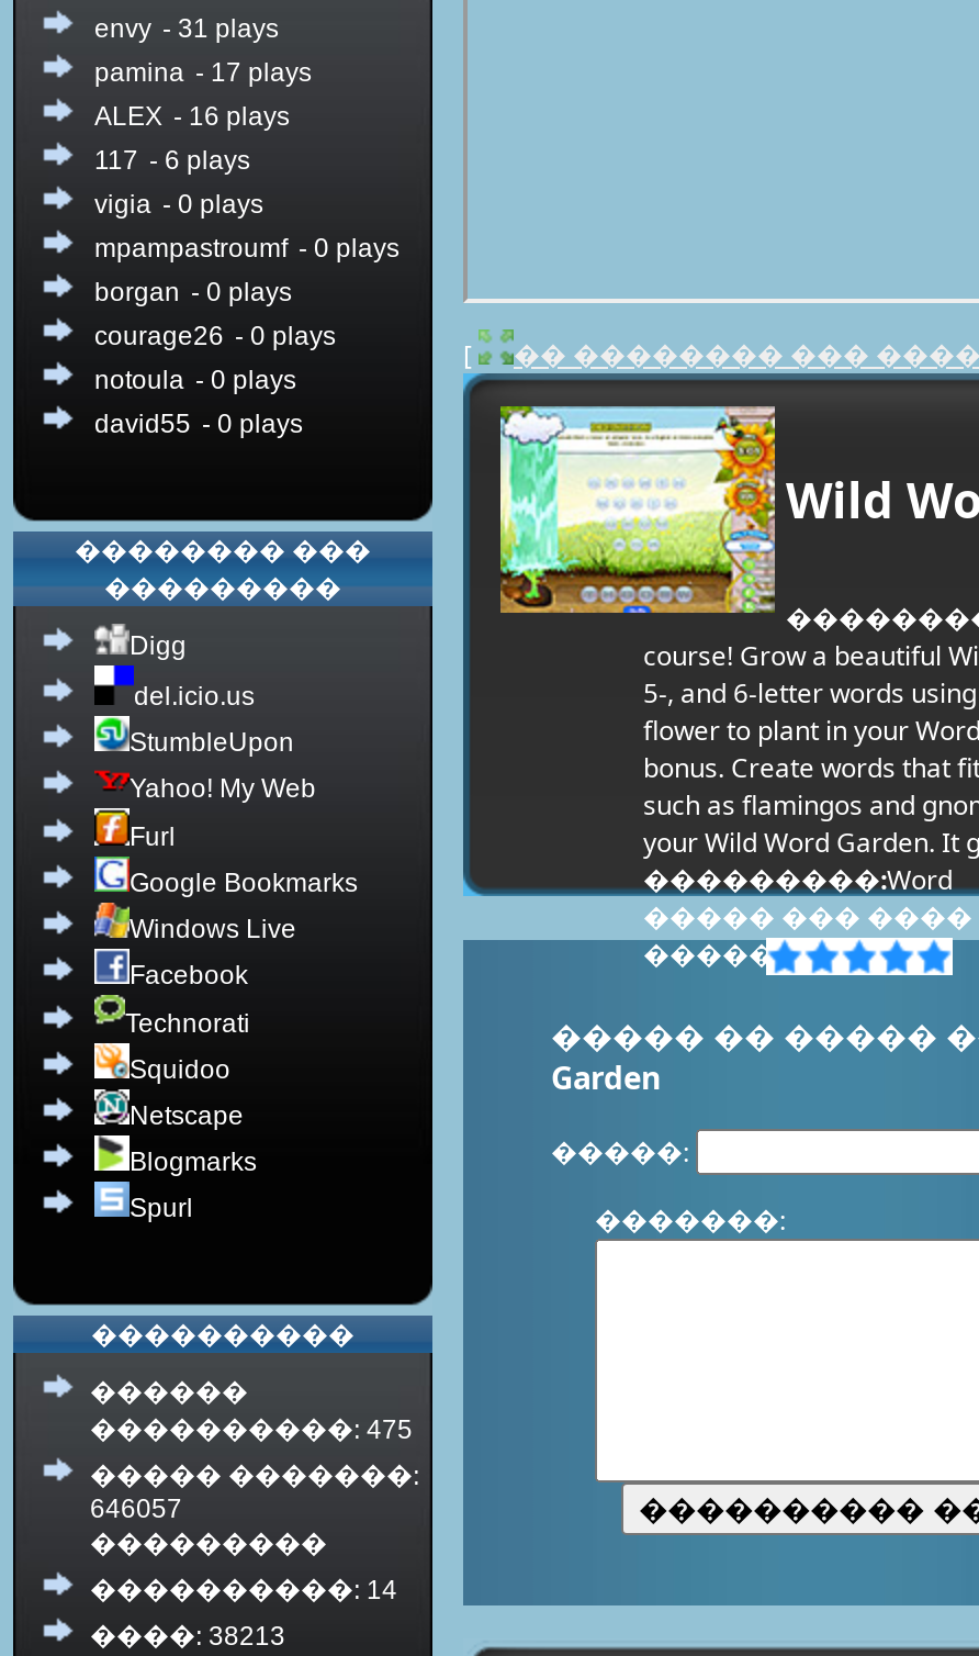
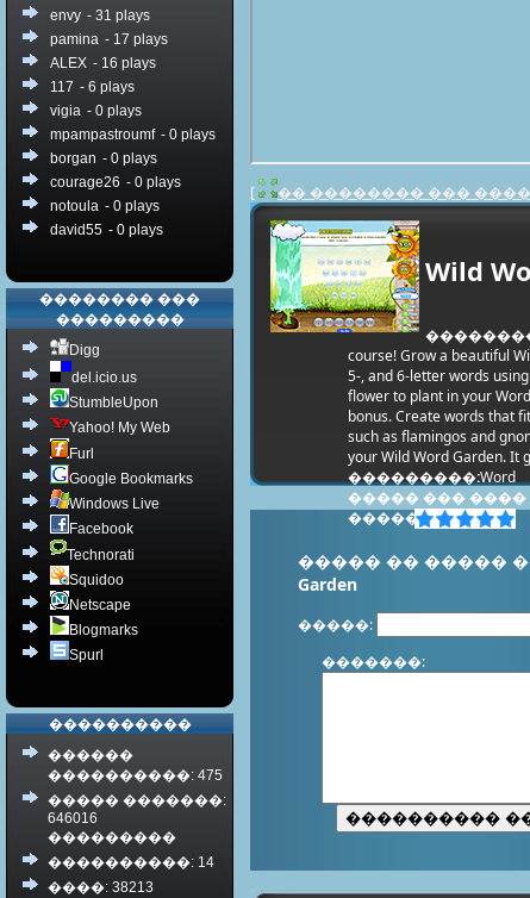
[90,1493,182,1524] 646057 -> [48,810,98,827] 646016

